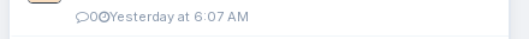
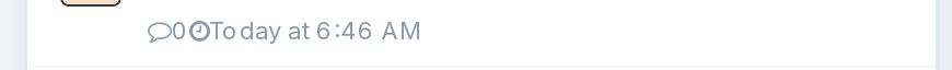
[109,8,249,25] Yesterday at 6:07 AM -> [209,15,421,46] Today at 6:46 AM

